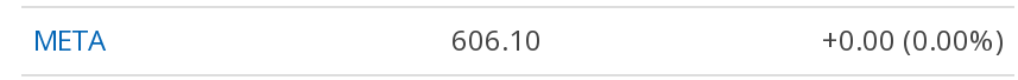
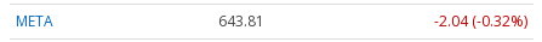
[451,20,542,60] 606.10 -> [218,11,264,32] 643.81
[822,20,1003,60] +0.00 (0.00%) -> [434,11,527,32] -2.04 (-0.32%)

